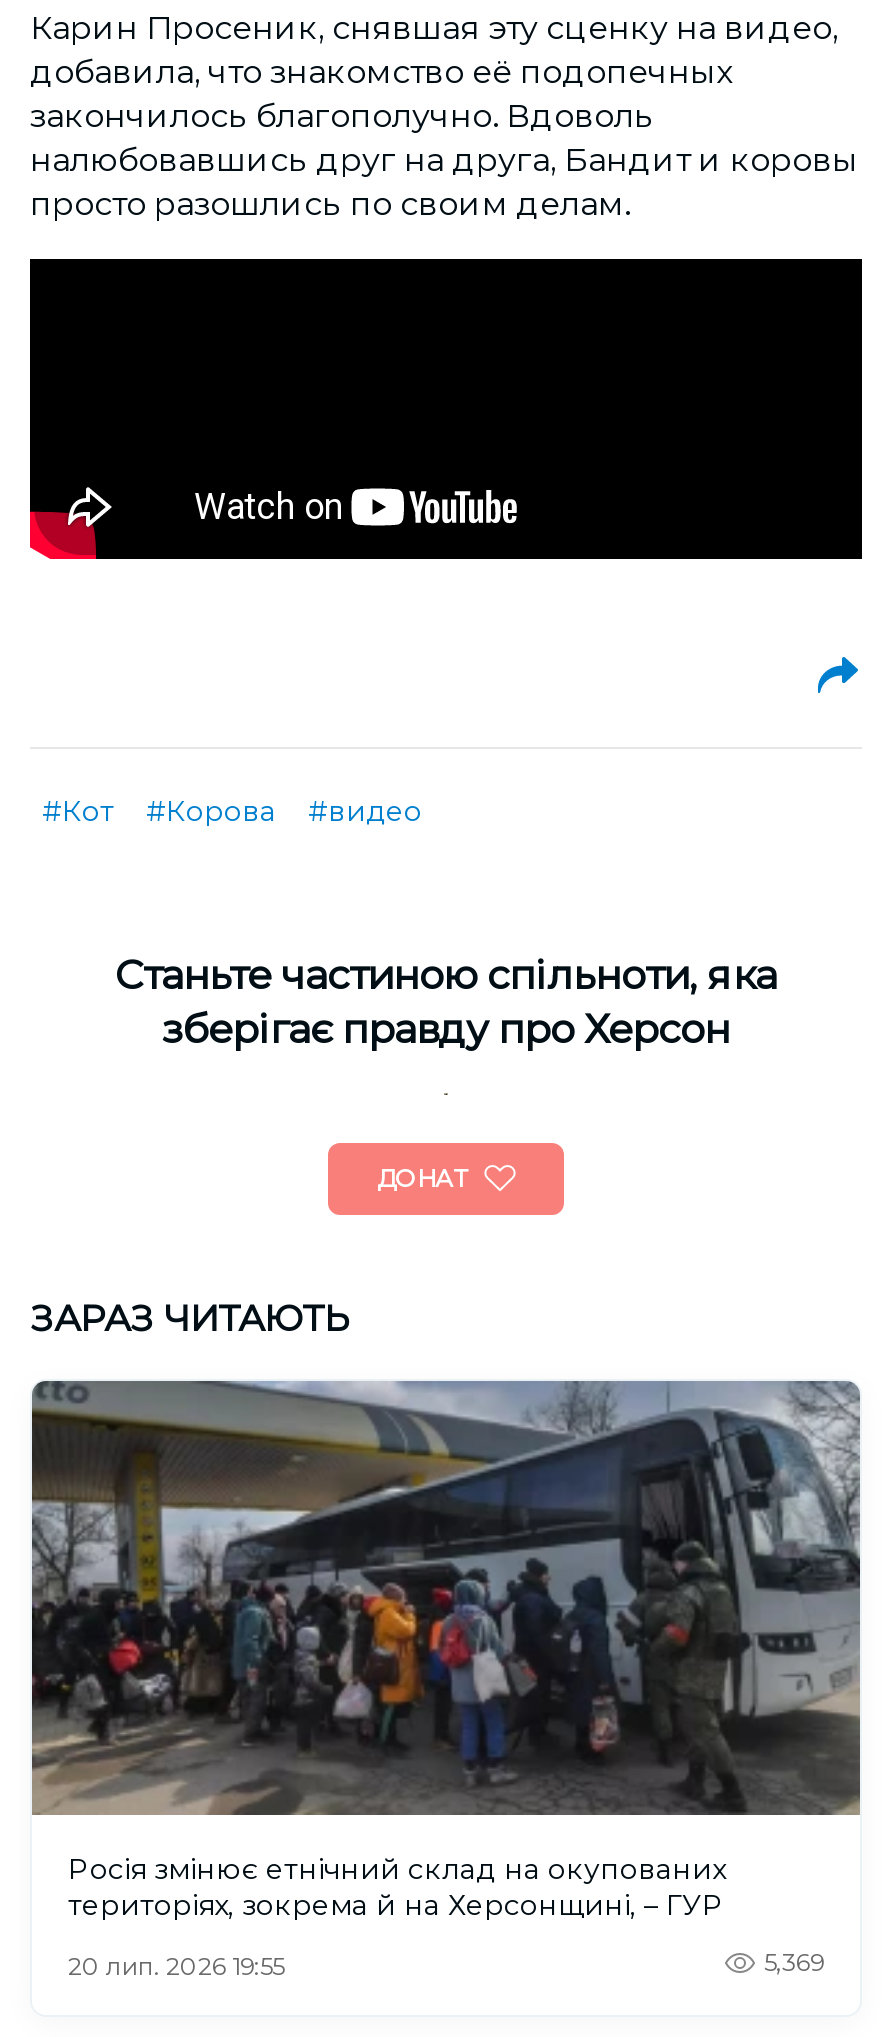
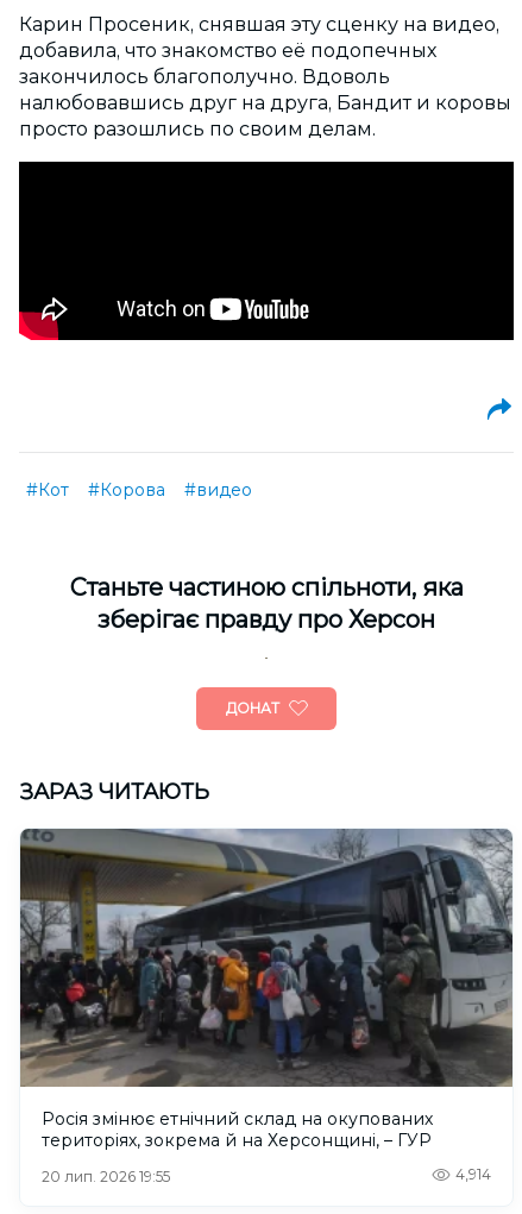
[764,1947,824,1977] 5,369 -> [455,1165,491,1183] 4,914

